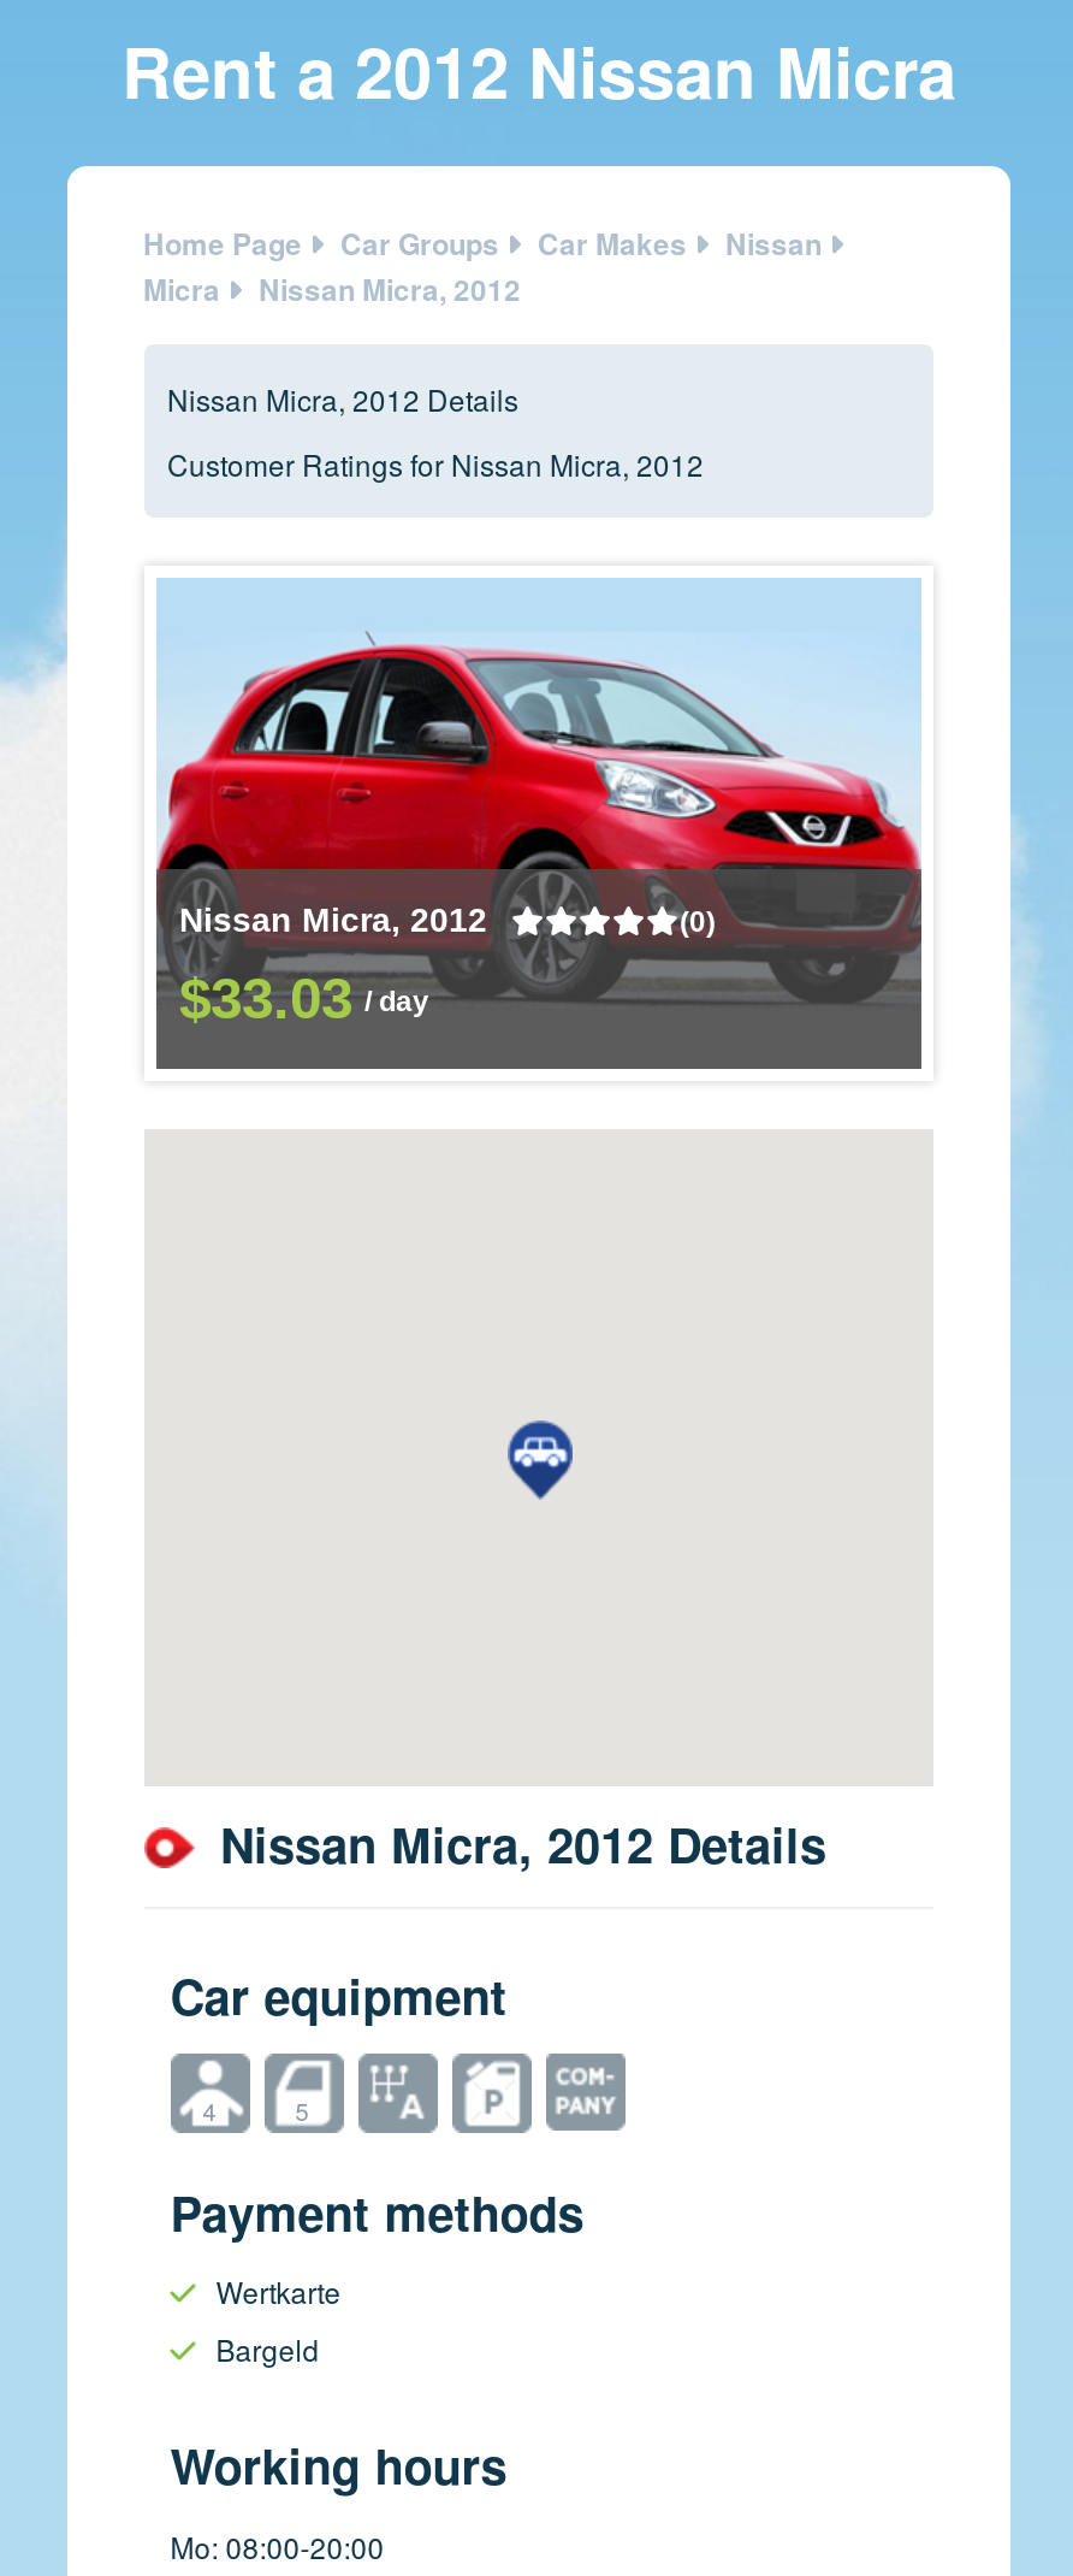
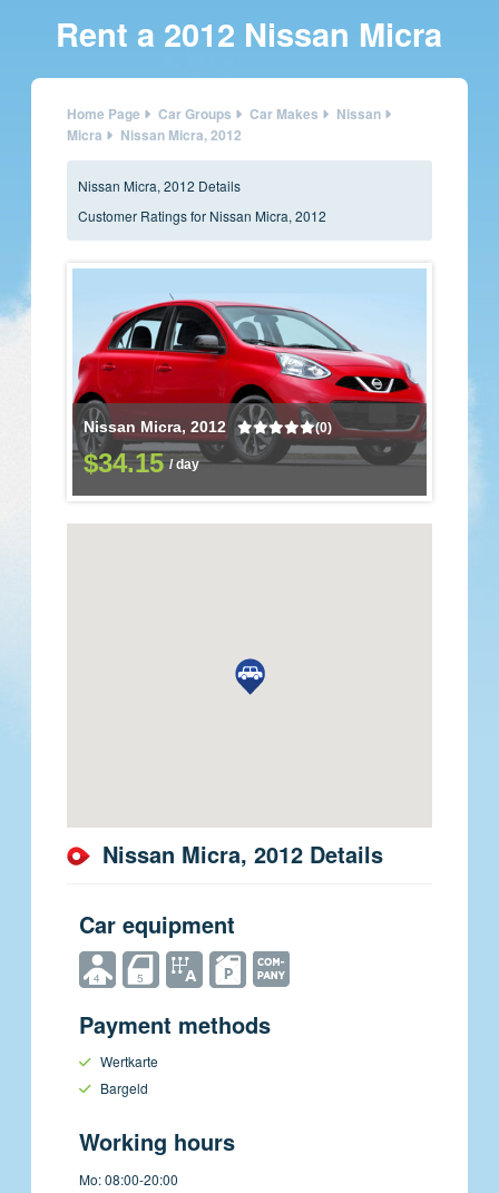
[179,967,429,1032] $33.03 / day -> [83,448,199,478] $34.15 / day

